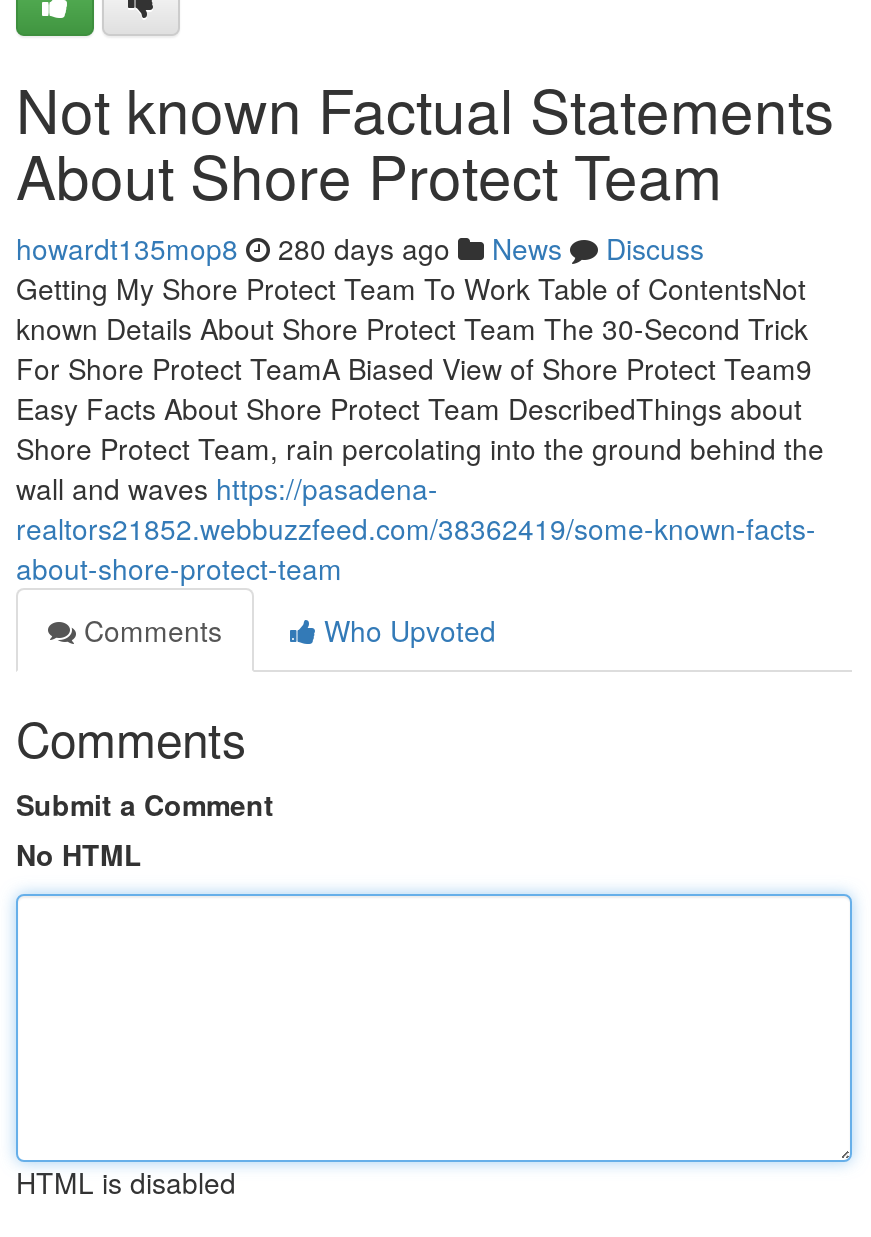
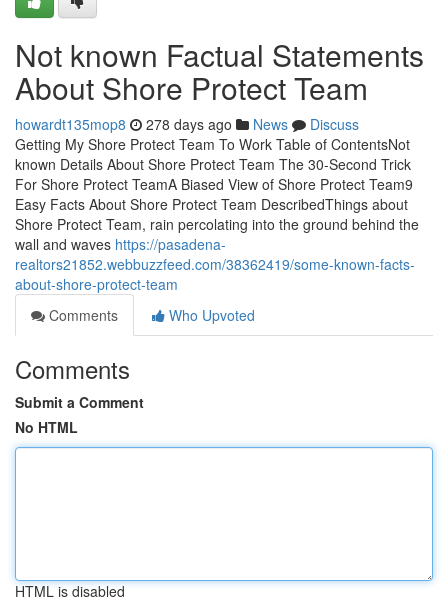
[16,228,704,268] howardt135mop8 280 days ago News Discuss -> [15,114,359,134] howardt135mop8 278 days ago News Discuss

